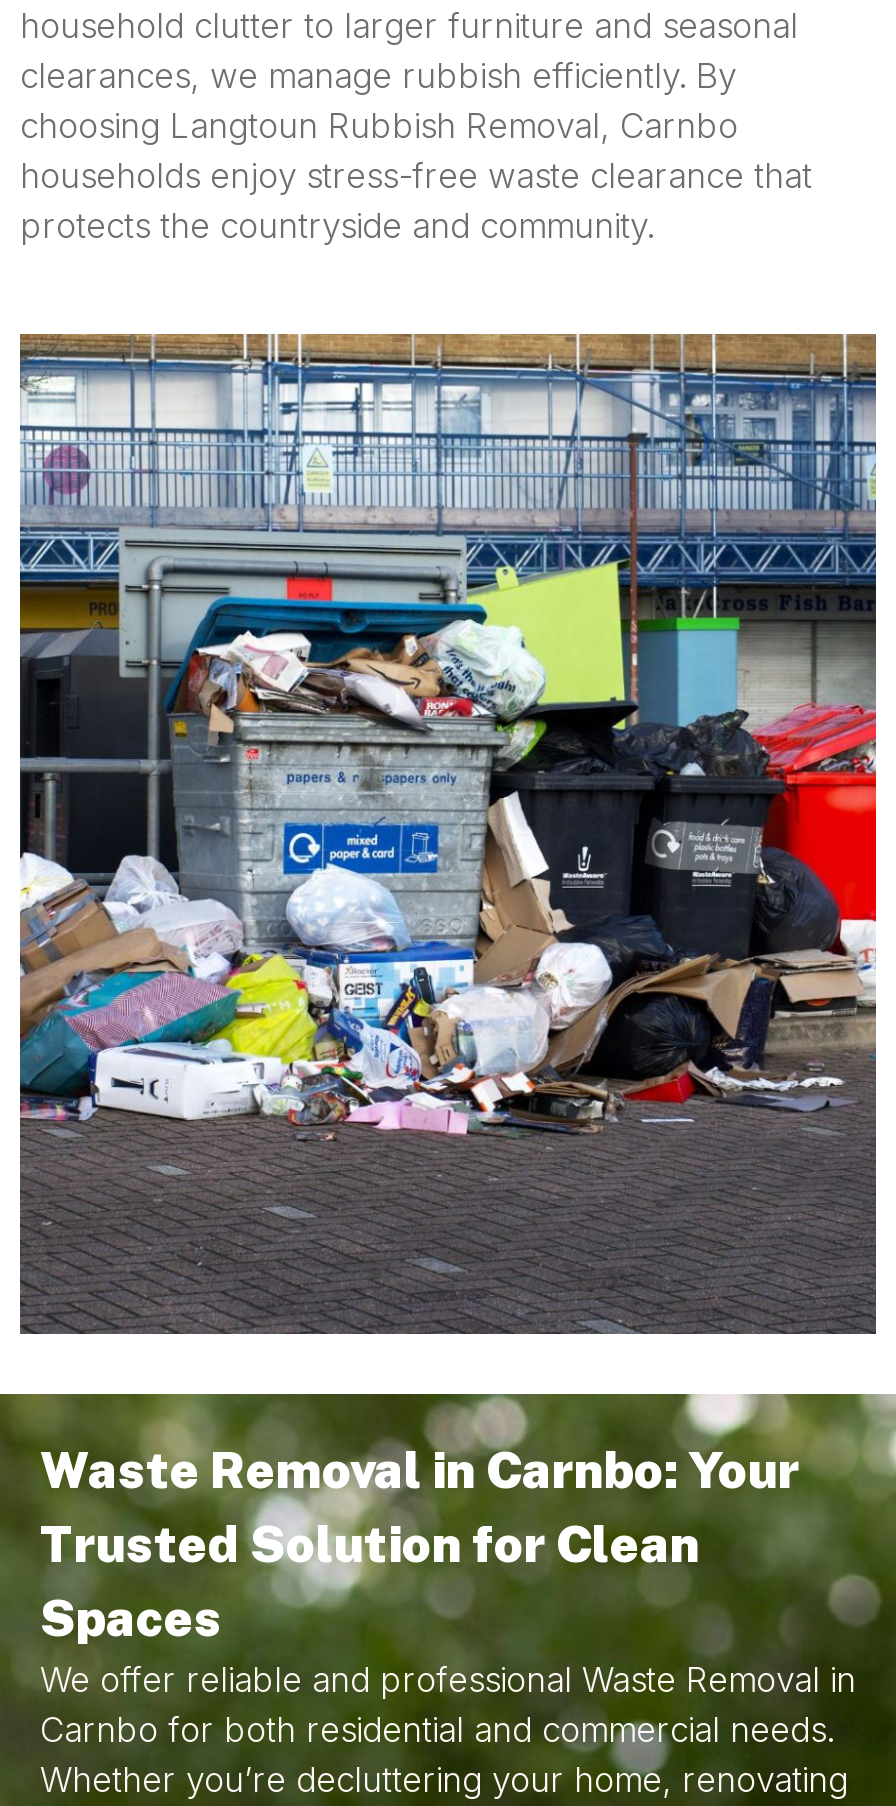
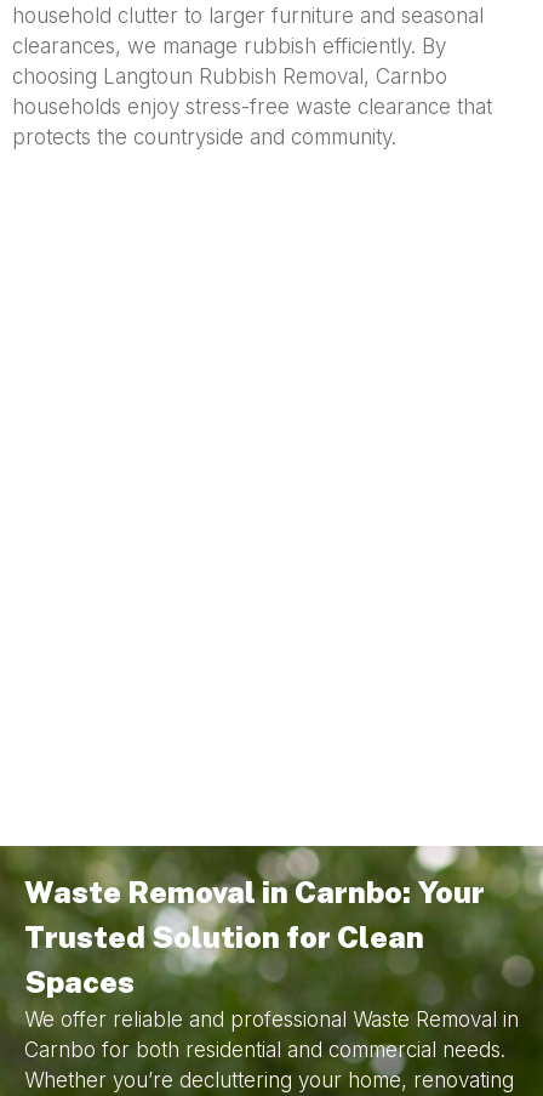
[18,332,878,1336] [image] -> none

